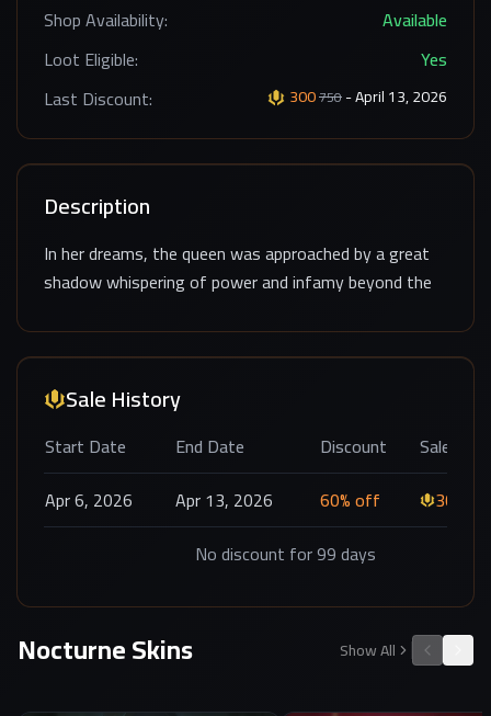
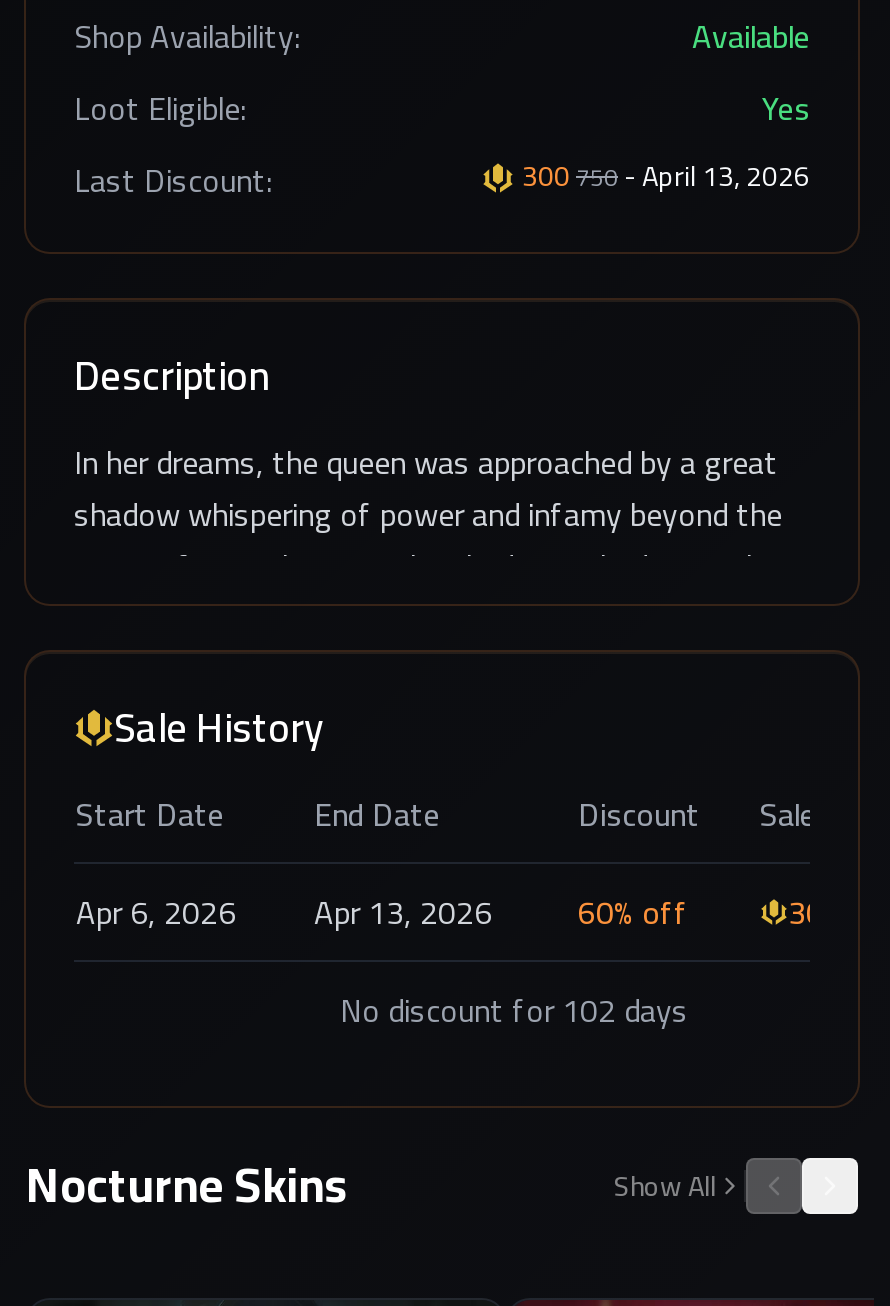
[195,537,375,570] No discount for 99 days -> [340,980,688,1040] No discount for 102 days

